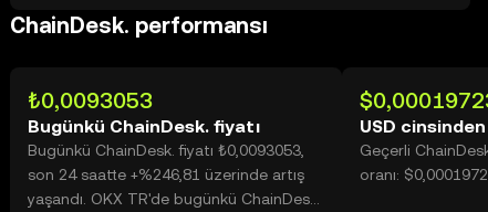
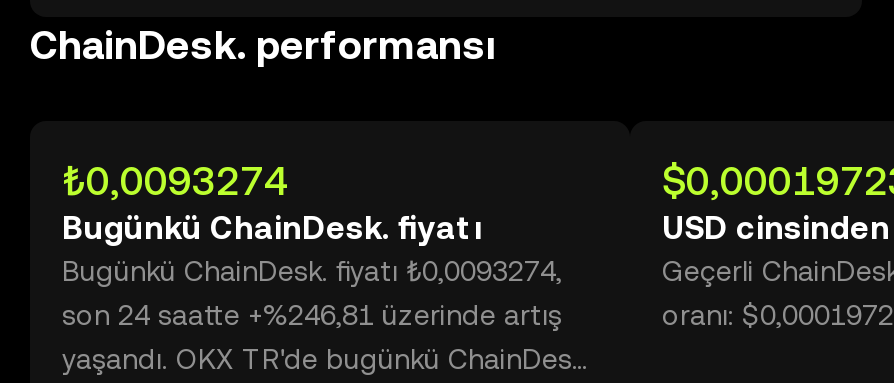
[28,87,153,114] ₺0,0093053 -> [62,157,288,205] ₺0,0093274
[28,141,304,159] Bugünkü ChainDesk. fiyatı ₺0,0093053, -> [62,255,562,287] Bugünkü ChainDesk. fiyatı ₺0,0093274,

